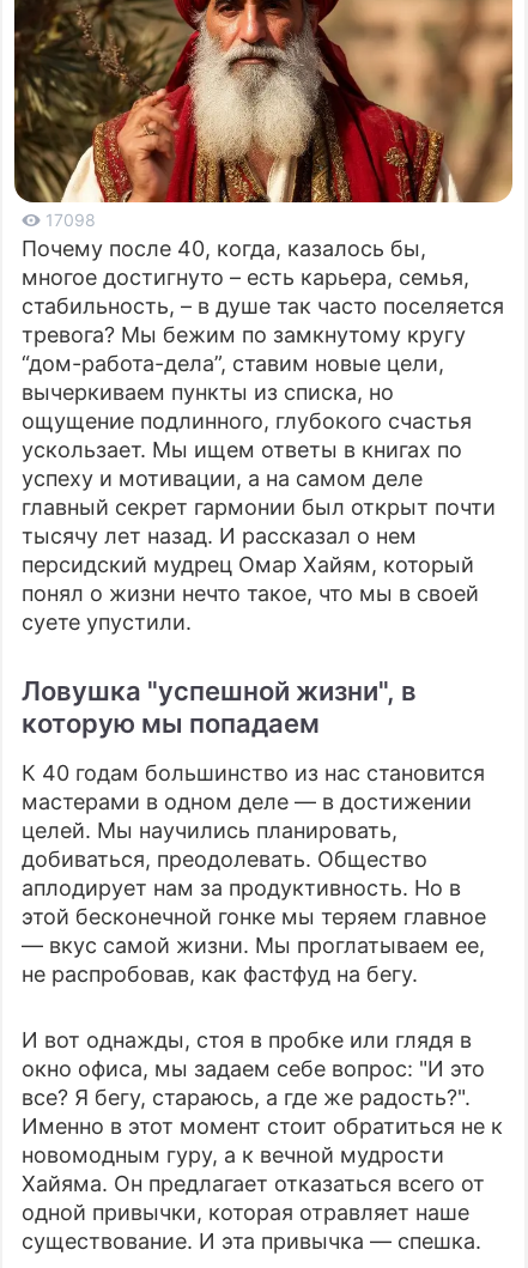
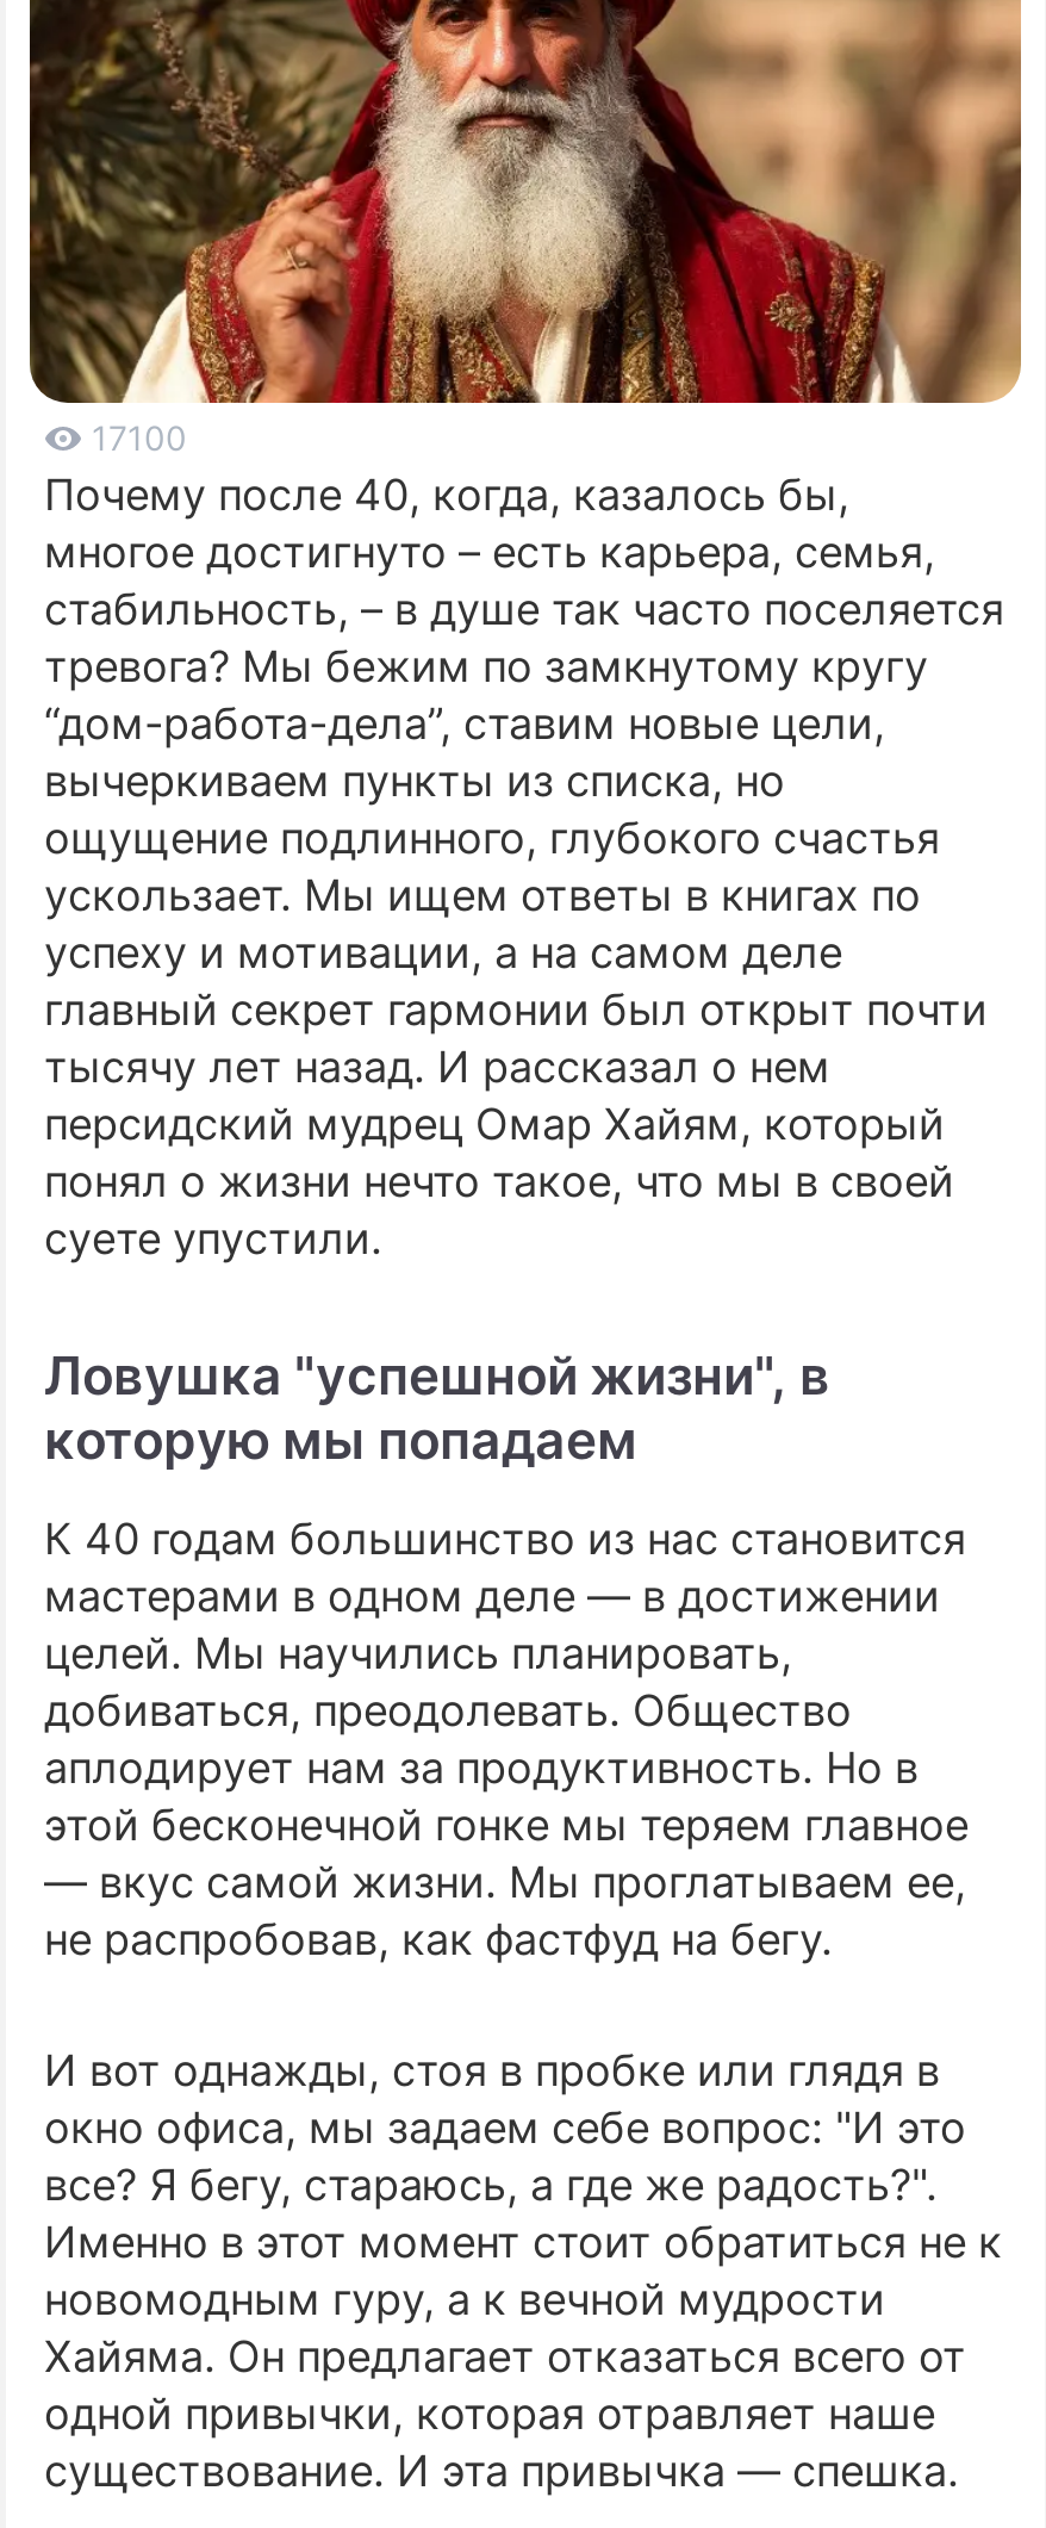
[45,209,96,230] 17098 -> [92,417,187,457] 17100

